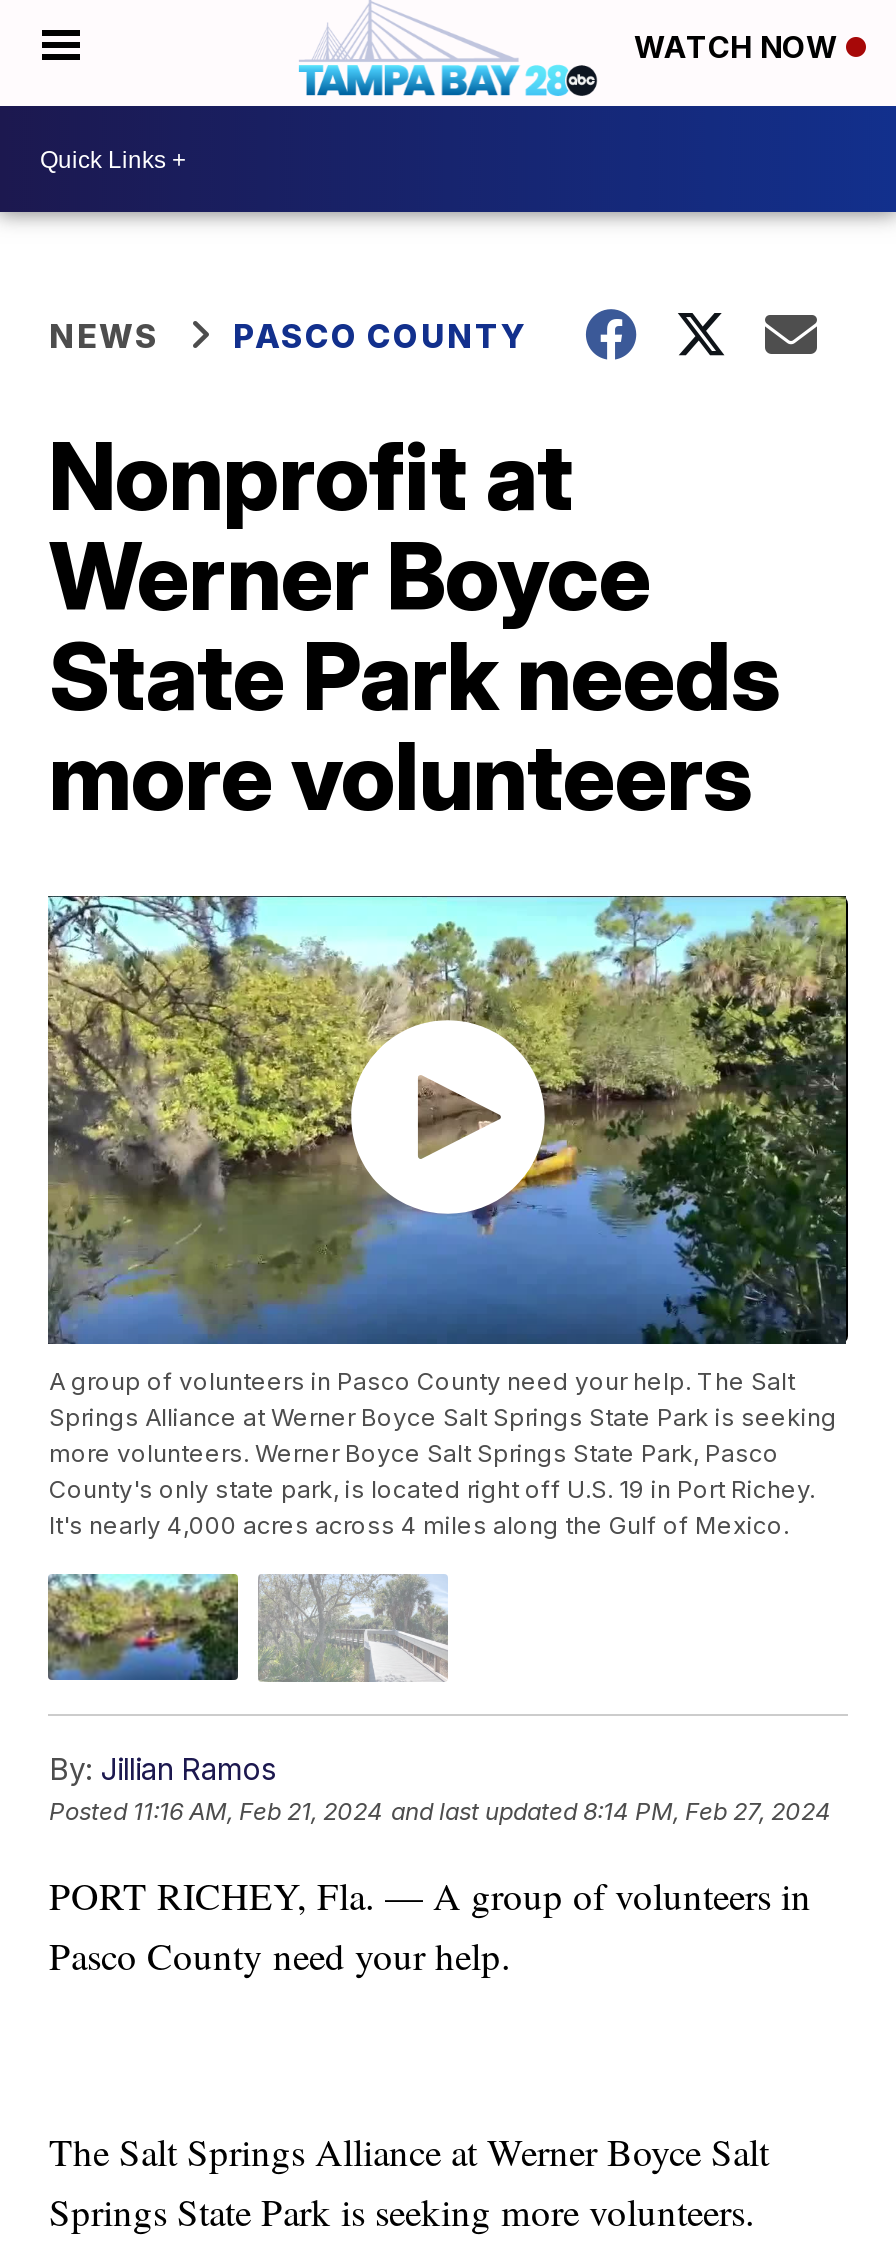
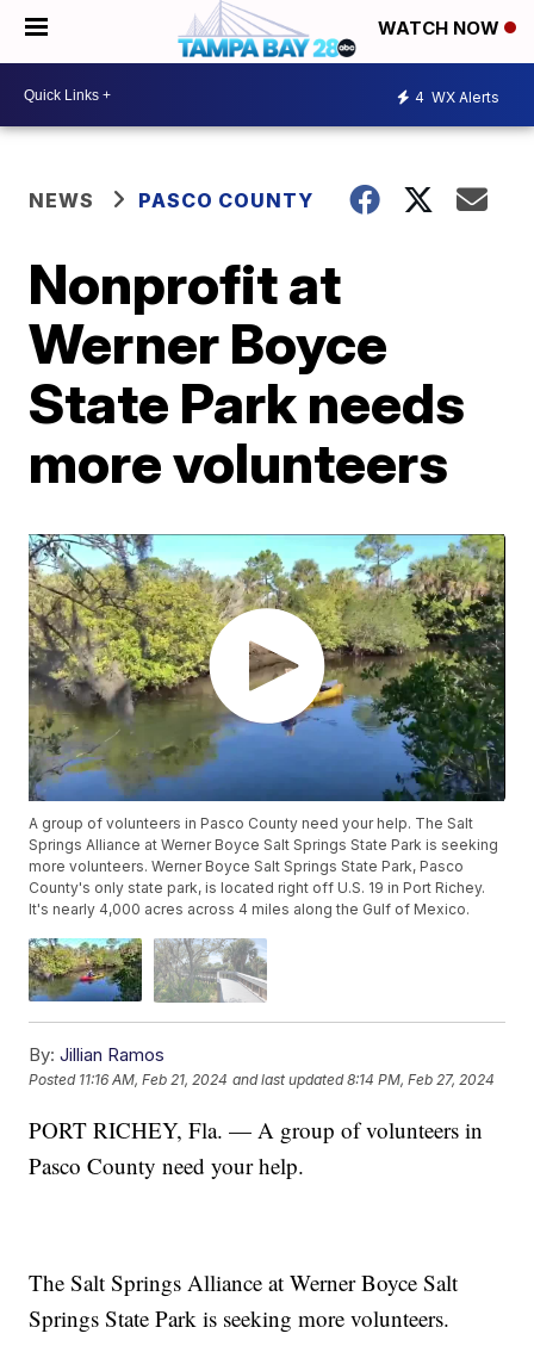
none -> [415,88,499,106] 4 WX Alerts

